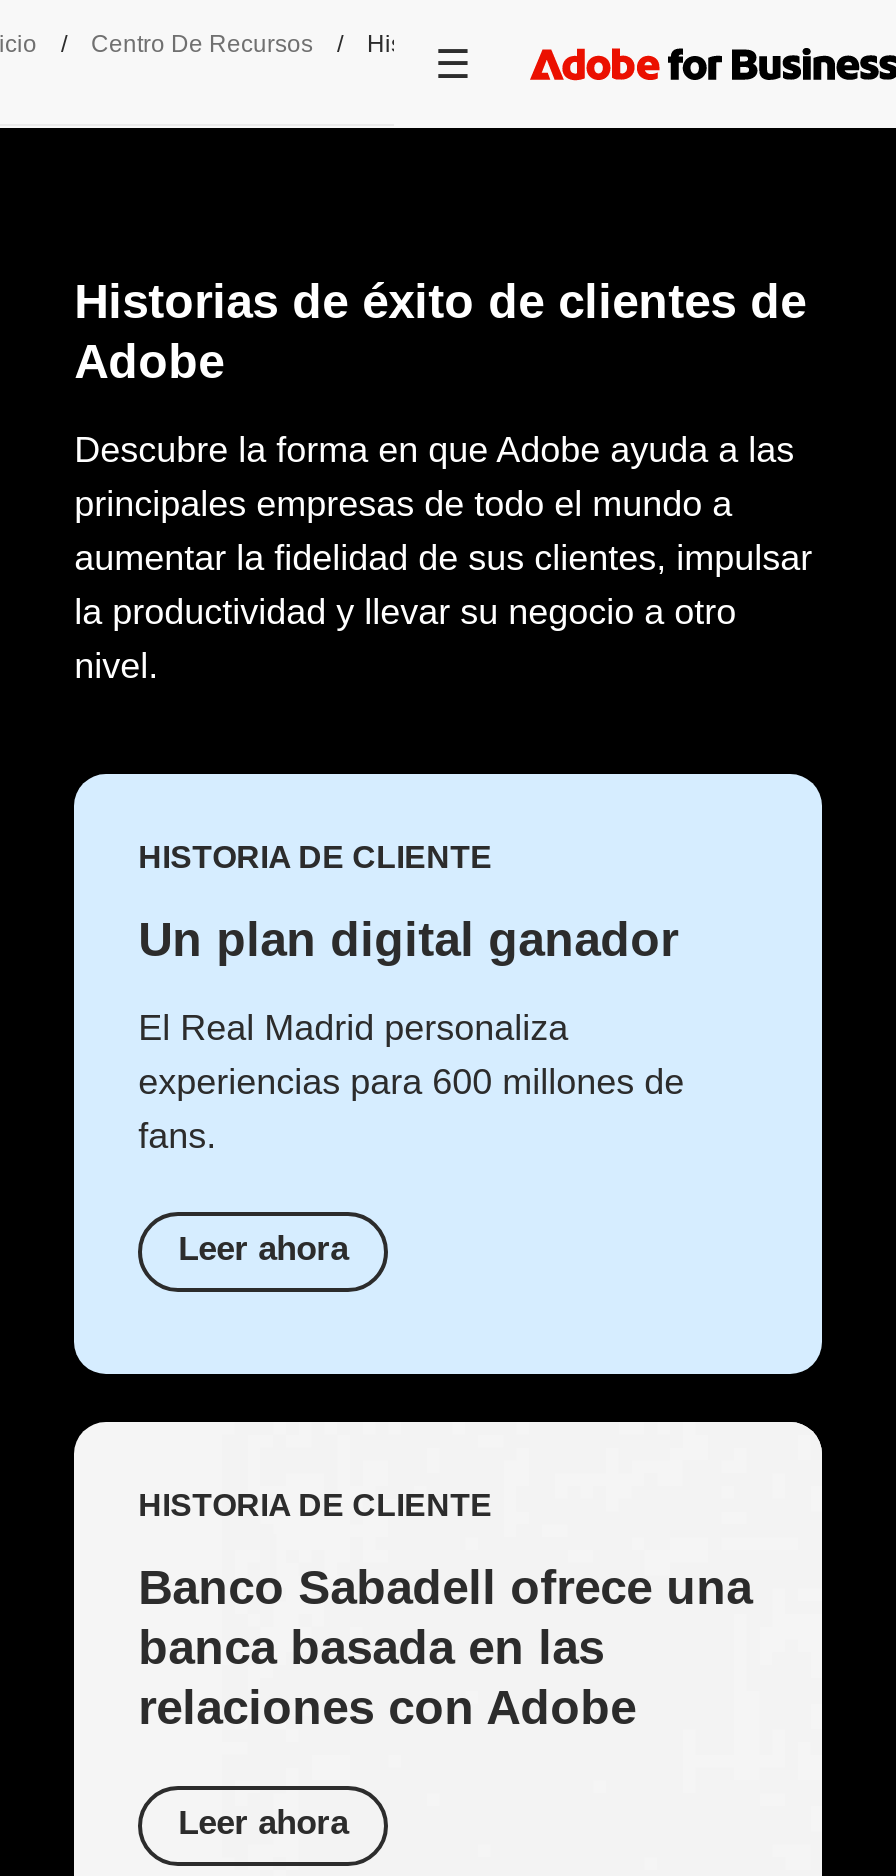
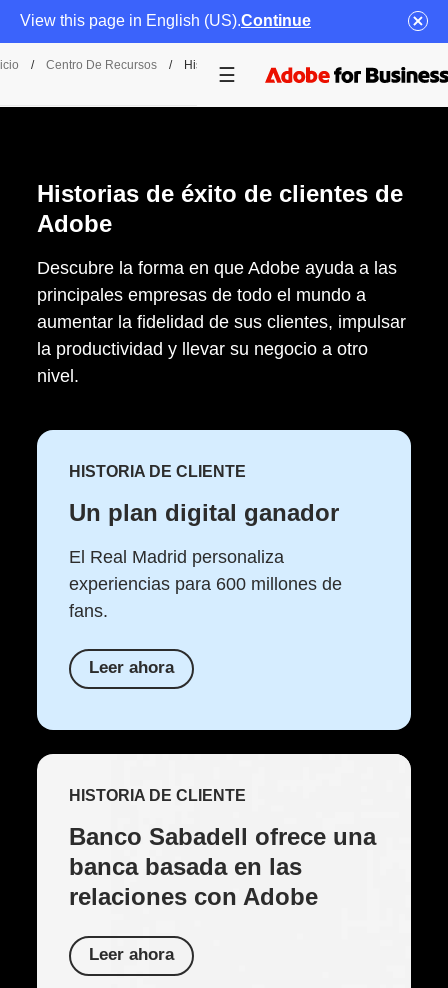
none -> [20,12,311,29] View this page in English (US).Continue

